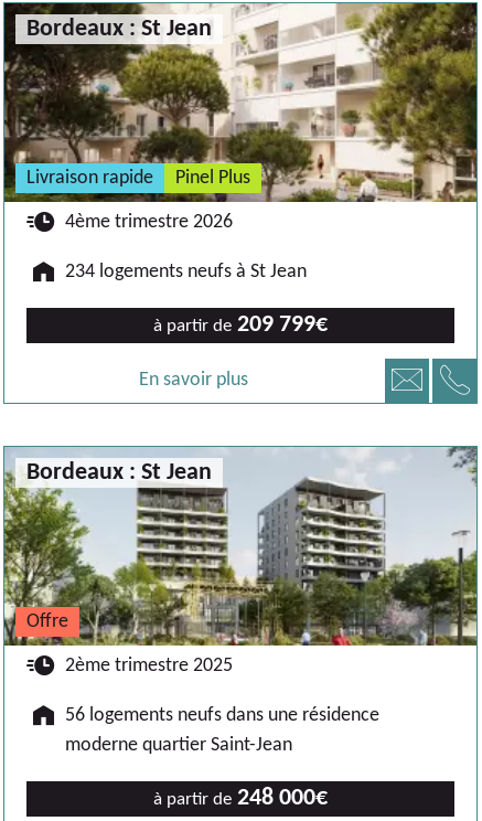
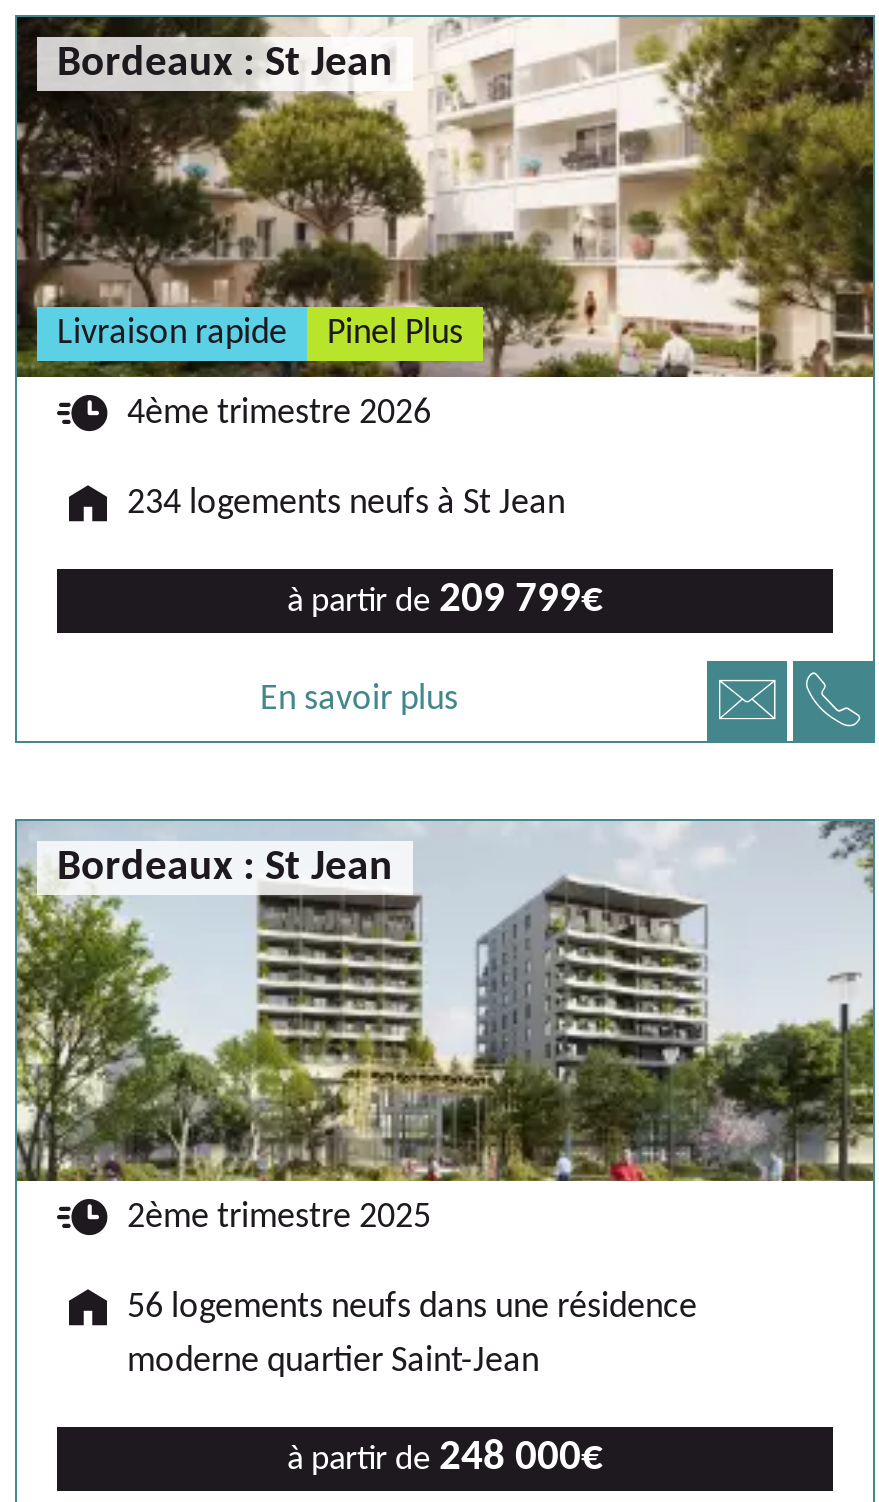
[26,611,68,632] Offre -> none

